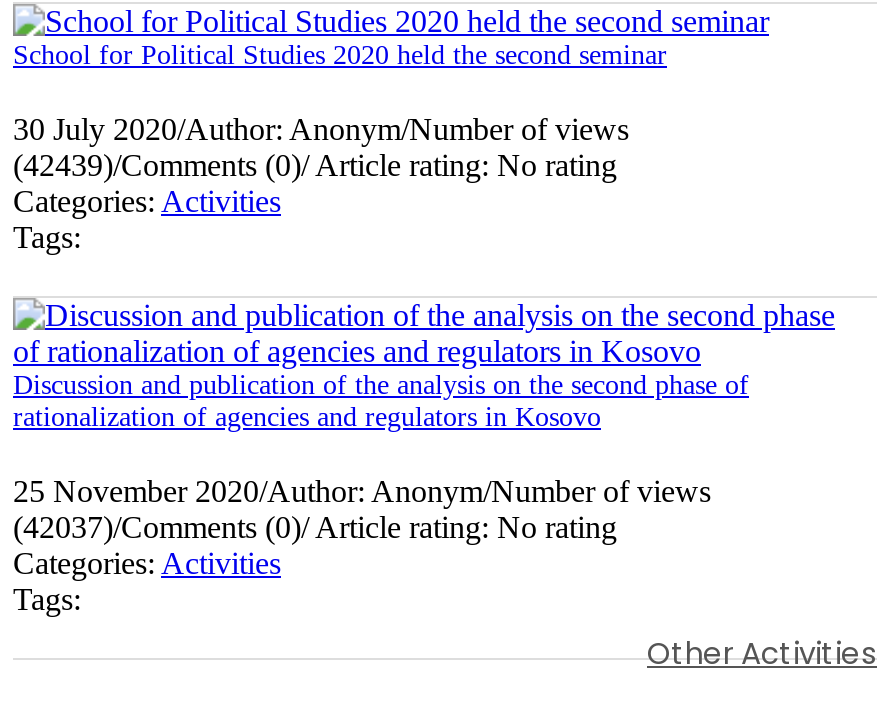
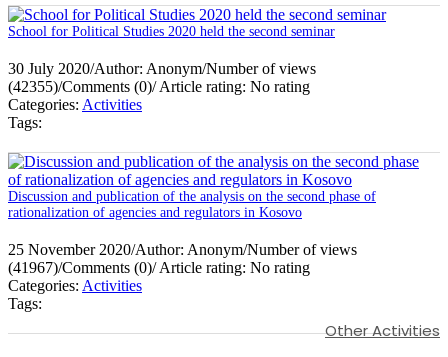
[13,147,617,181] (42439)/Comments (0)/ Article rating: No rating -> [8,78,310,95] (42355)/Comments (0)/ Article rating: No rating
[13,509,617,543] (42037)/Comments (0)/ Article rating: No rating -> [8,259,310,276] (41967)/Comments (0)/ Article rating: No rating

